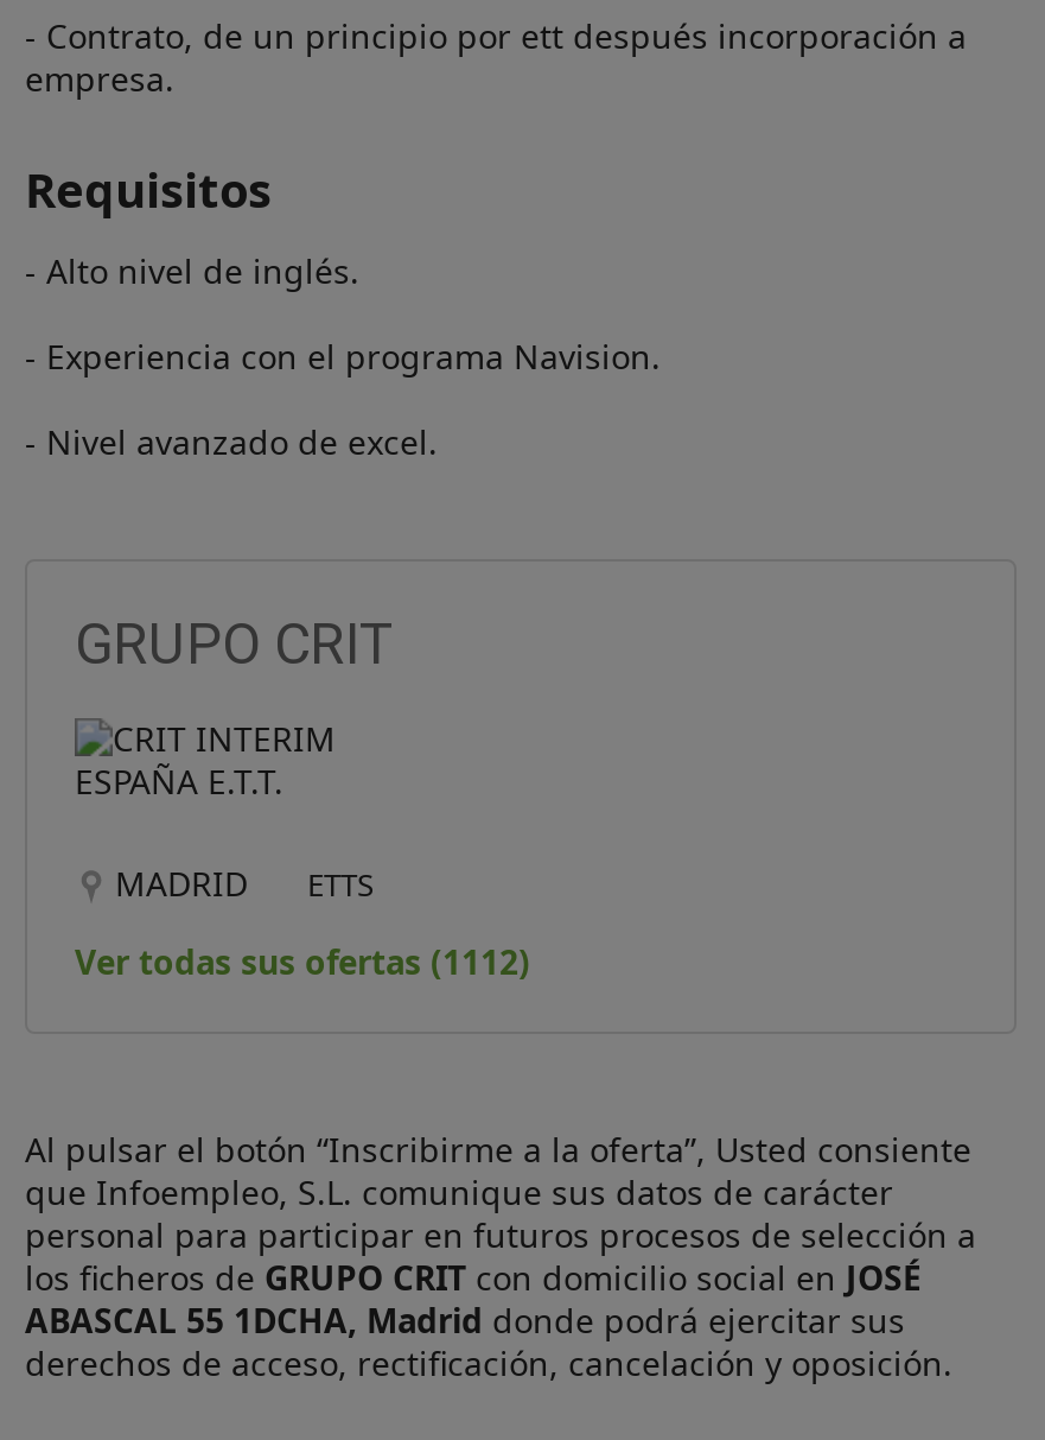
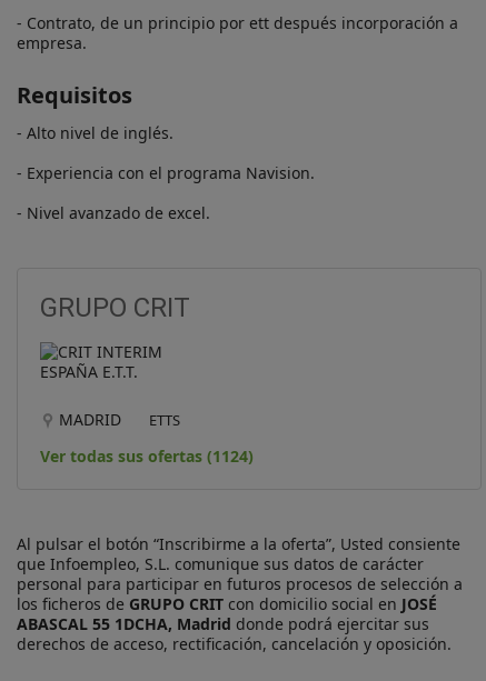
[75,940,530,985] Ver todas sus ofertas (1112) -> [40,446,254,467] Ver todas sus ofertas (1124)

